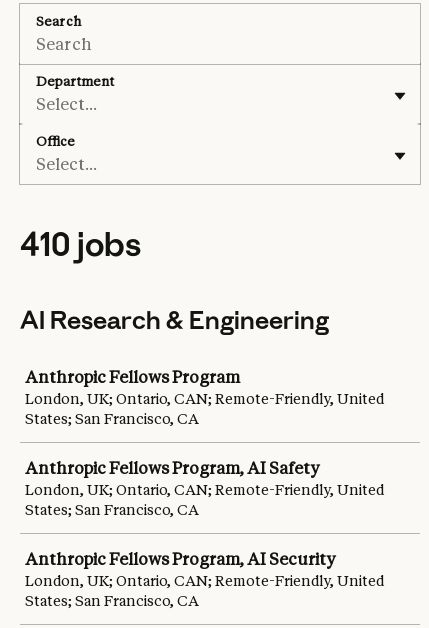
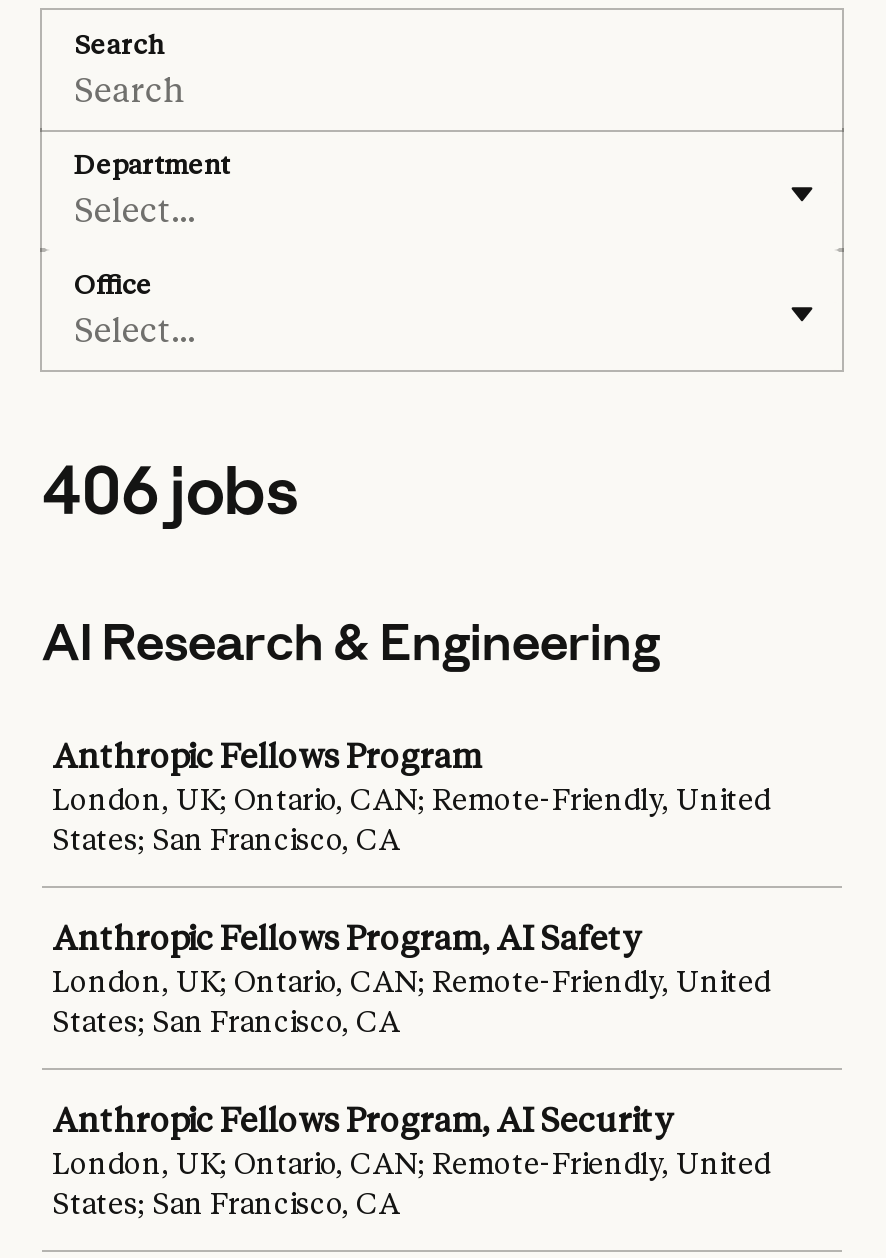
[20,224,141,264] 410 jobs -> [42,450,298,530] 406 jobs

